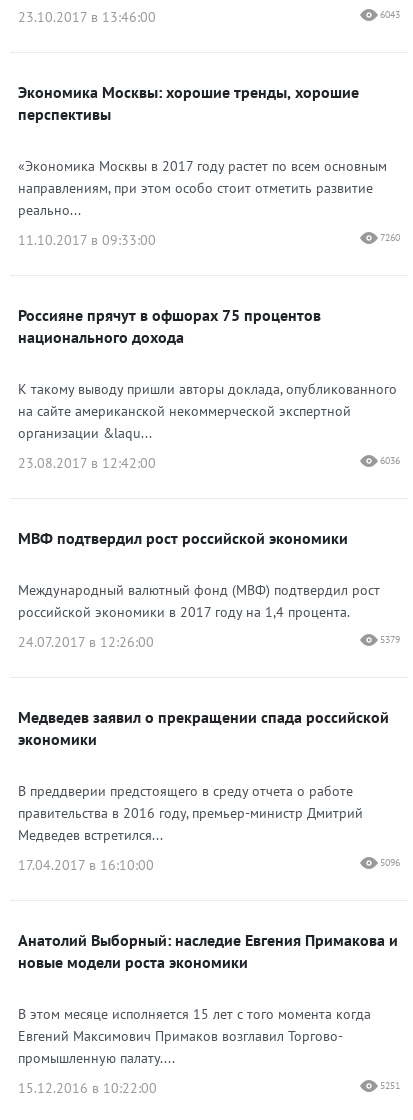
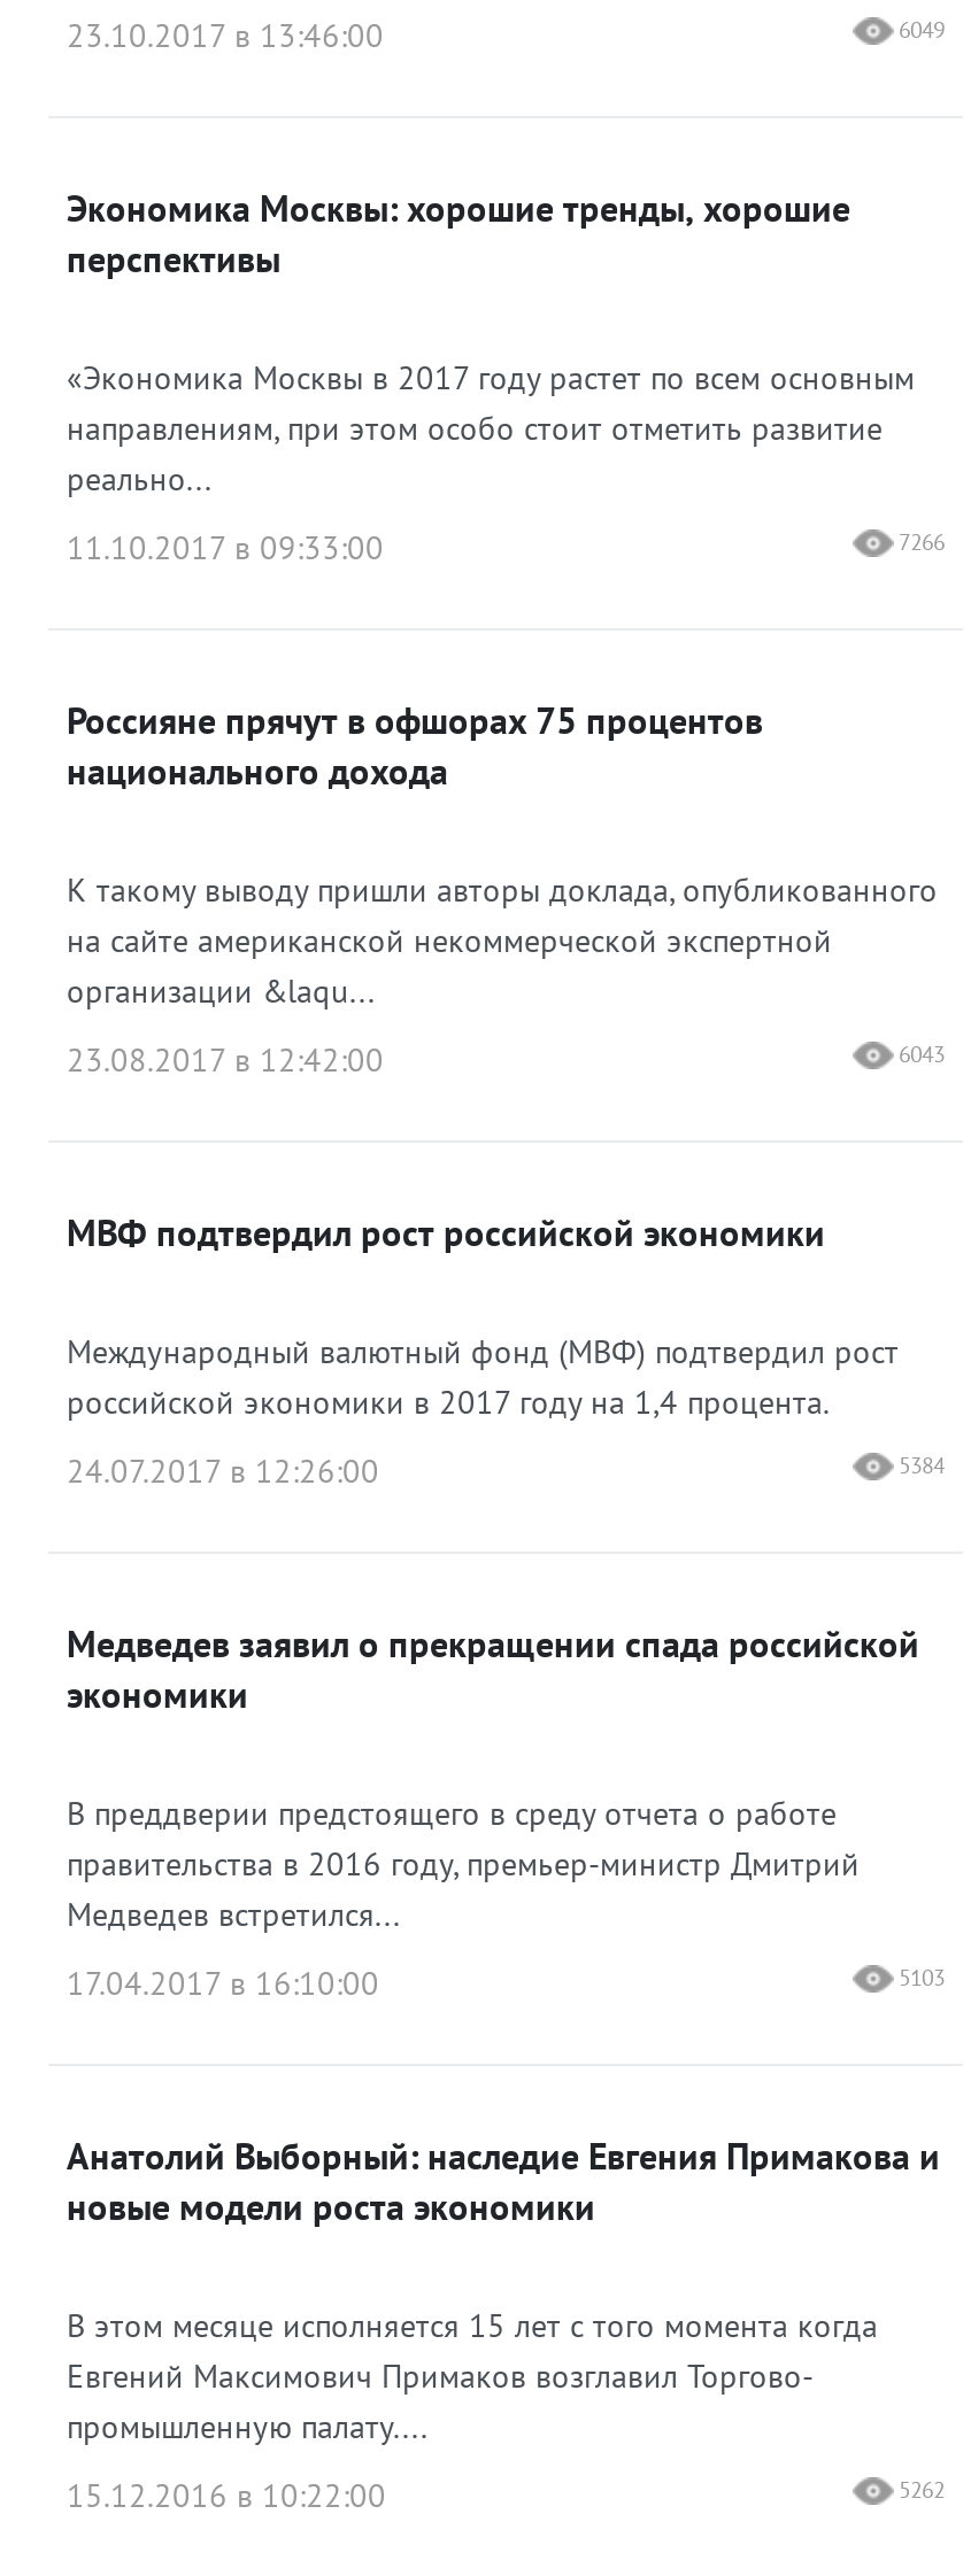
[380,8,400,21] 6043 -> [899,15,945,45] 6049
[380,231,400,244] 7260 -> [899,528,945,557] 7266
[380,454,400,467] 6036 -> [899,1040,945,1070] 6043
[380,633,400,646] 5379 -> [899,1451,945,1481] 5384
[380,856,400,869] 5096 -> [899,1963,945,1993] 5103
[380,1079,400,1092] 5251 -> [899,2475,945,2505] 5262

